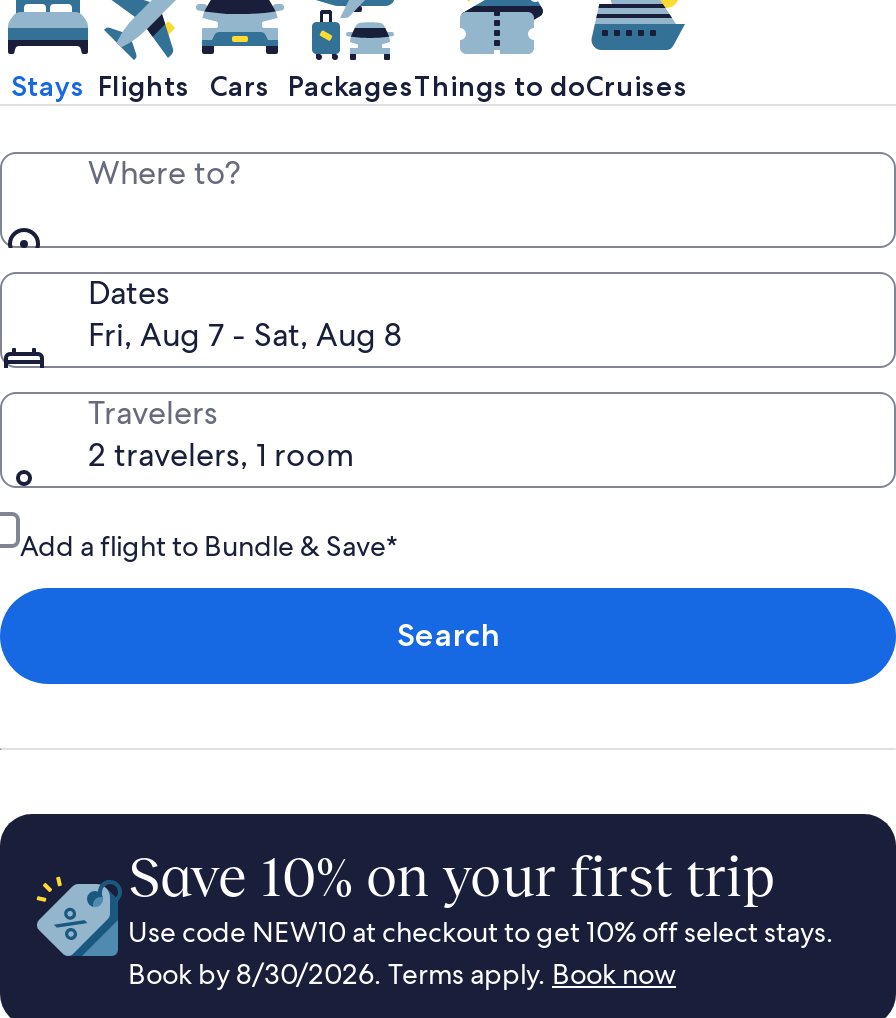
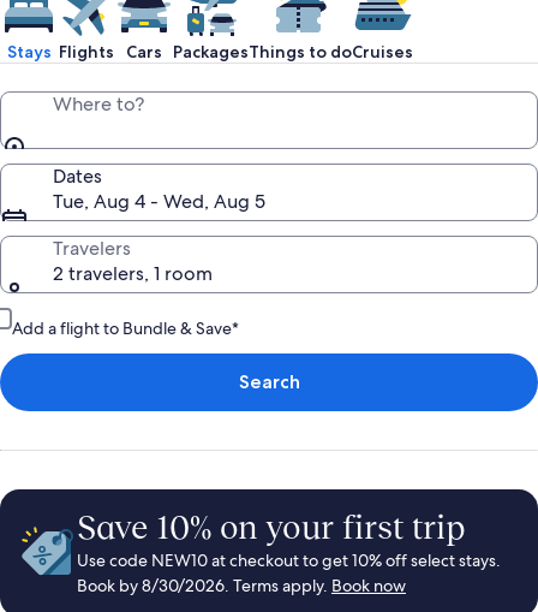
[88,314,402,356] Fri, Aug 7 - Sat, Aug 8 -> [53,189,265,214] Tue, Aug 4 - Wed, Aug 5

